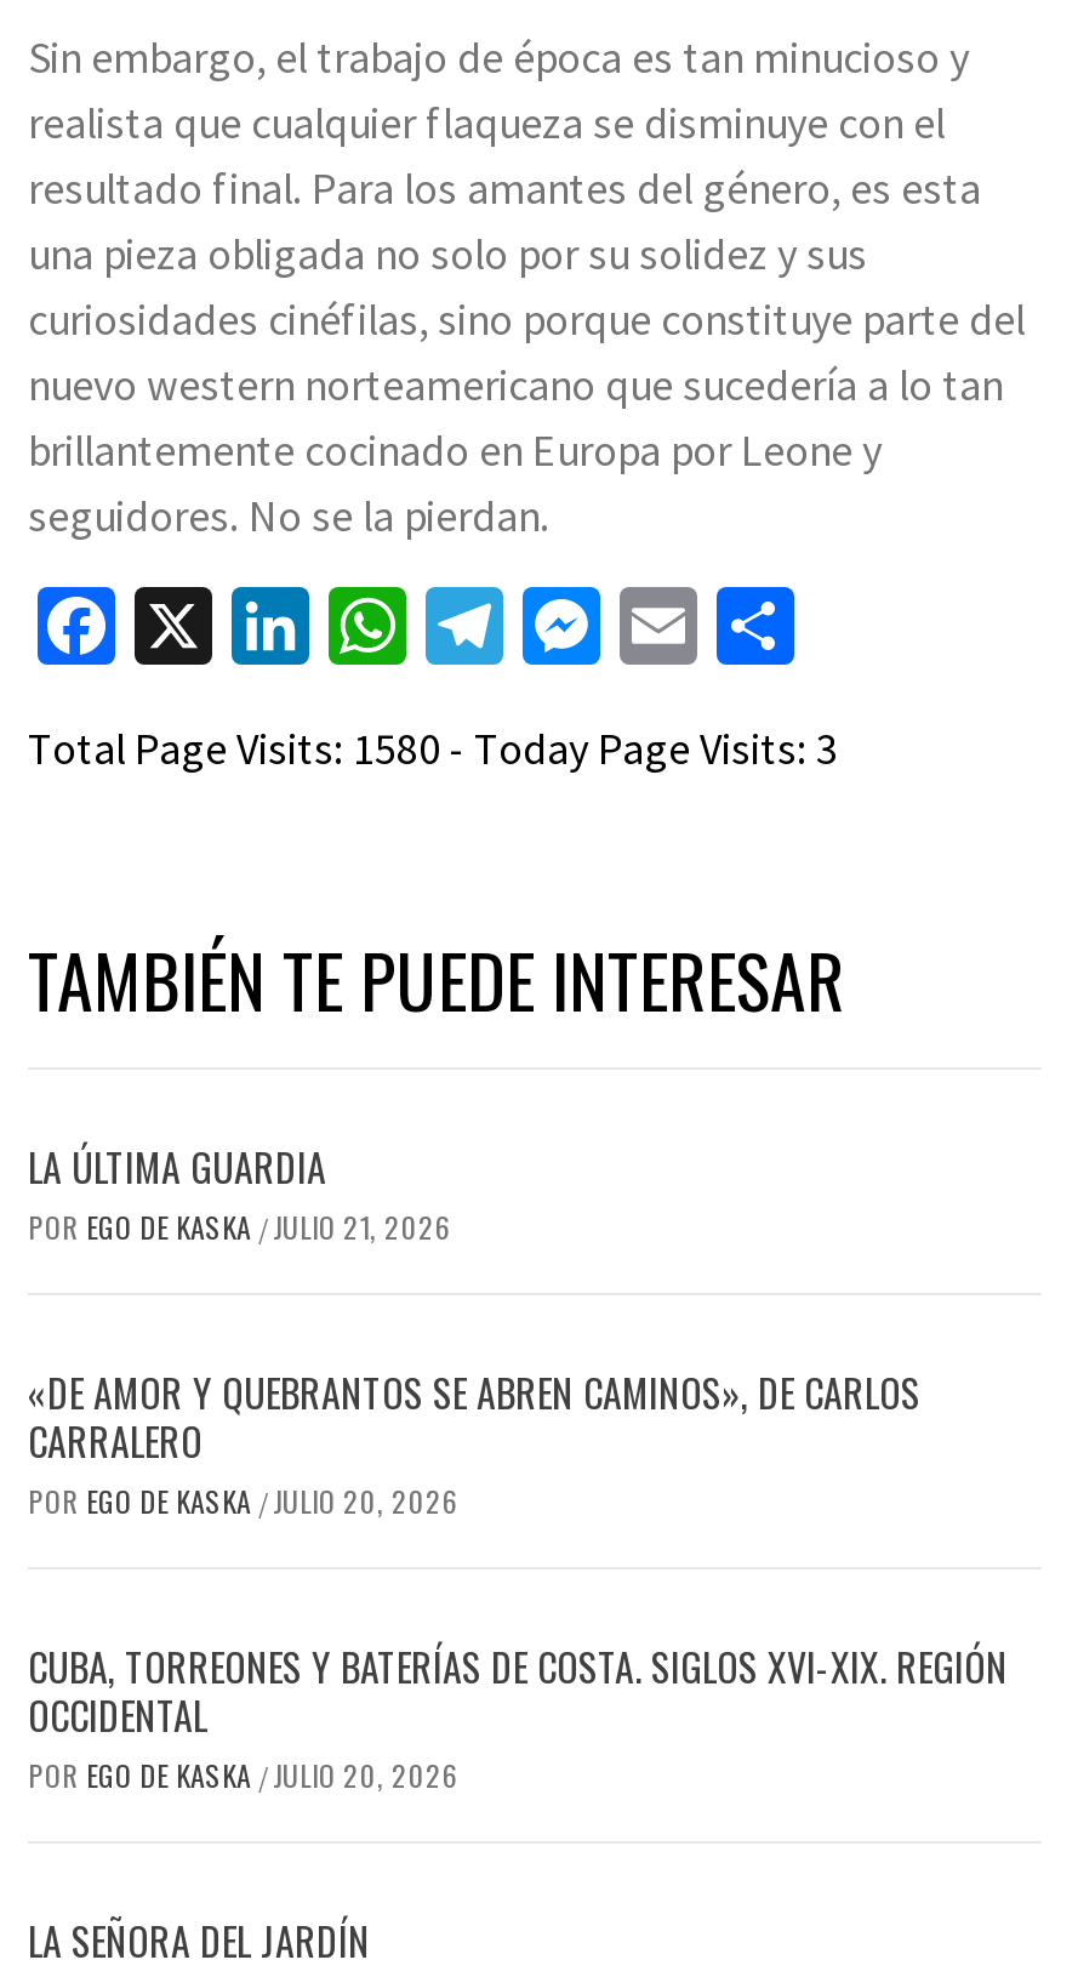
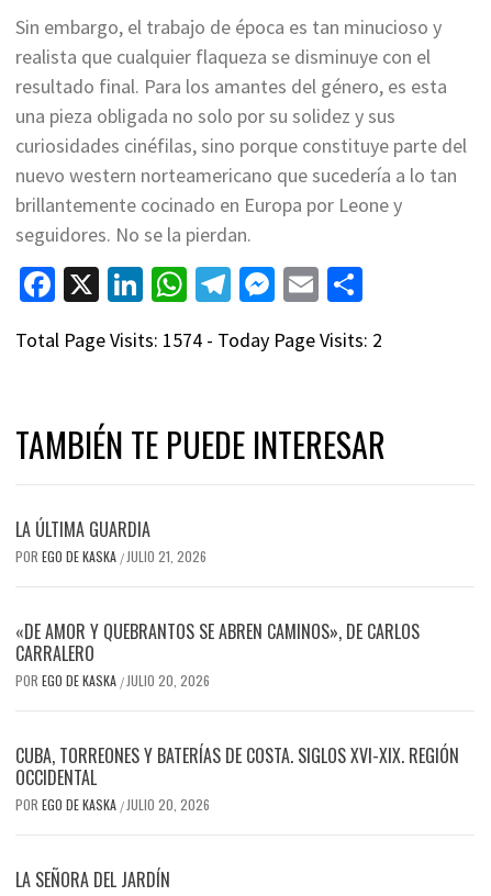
[28,721,838,777] Total Page Visits: 1580 - Today Page Visits: 3 -> [15,328,382,353] Total Page Visits: 1574 - Today Page Visits: 2

